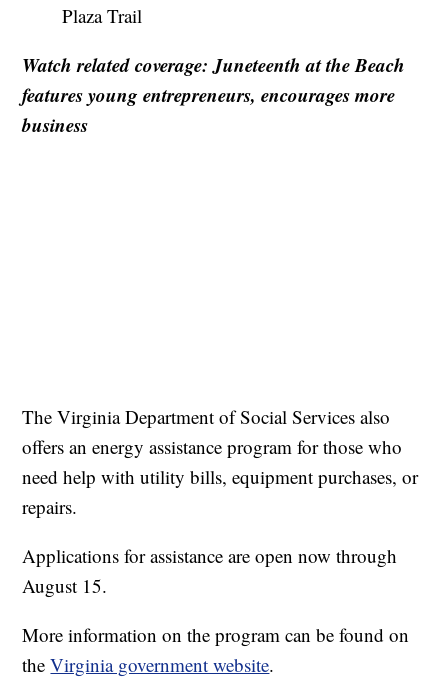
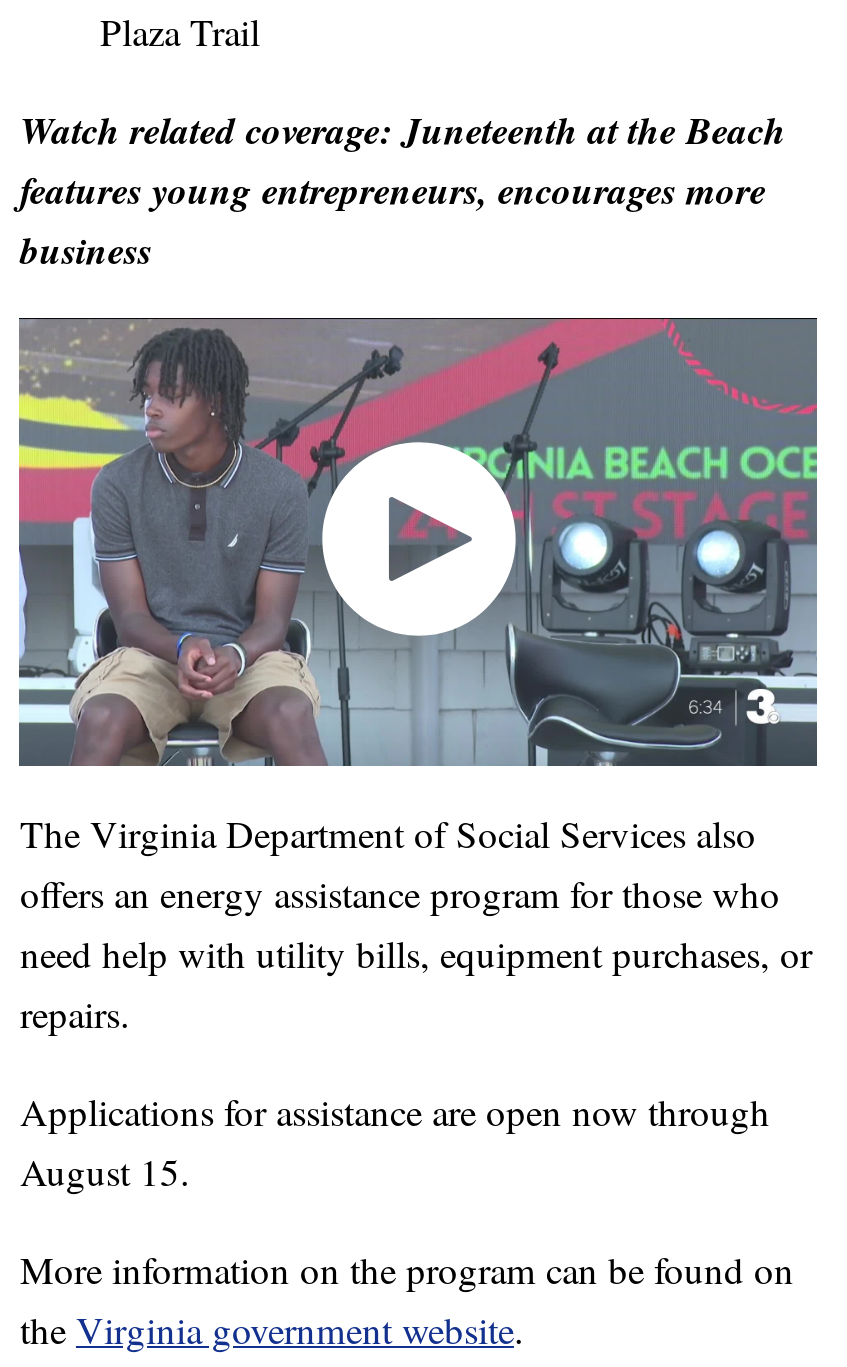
none -> [17,316,819,768] [image]

